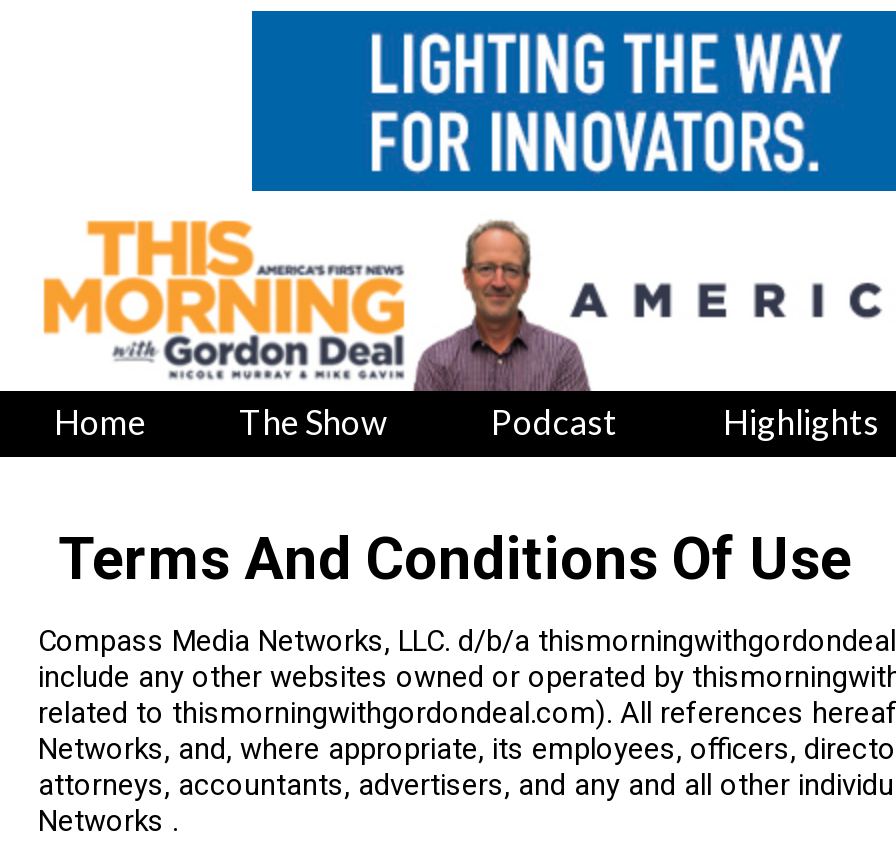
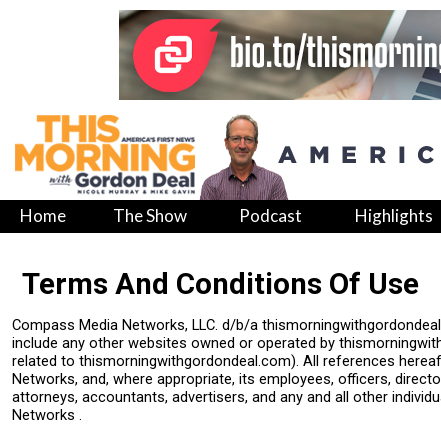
[250,9,890,193] [image] -> [118,9,438,101] [image]

